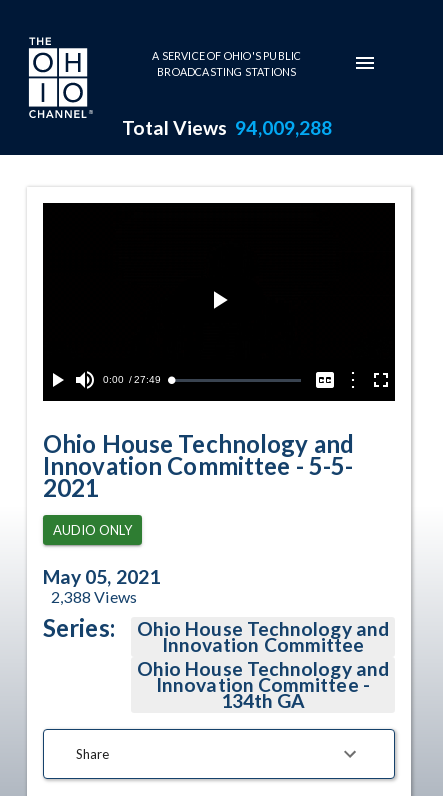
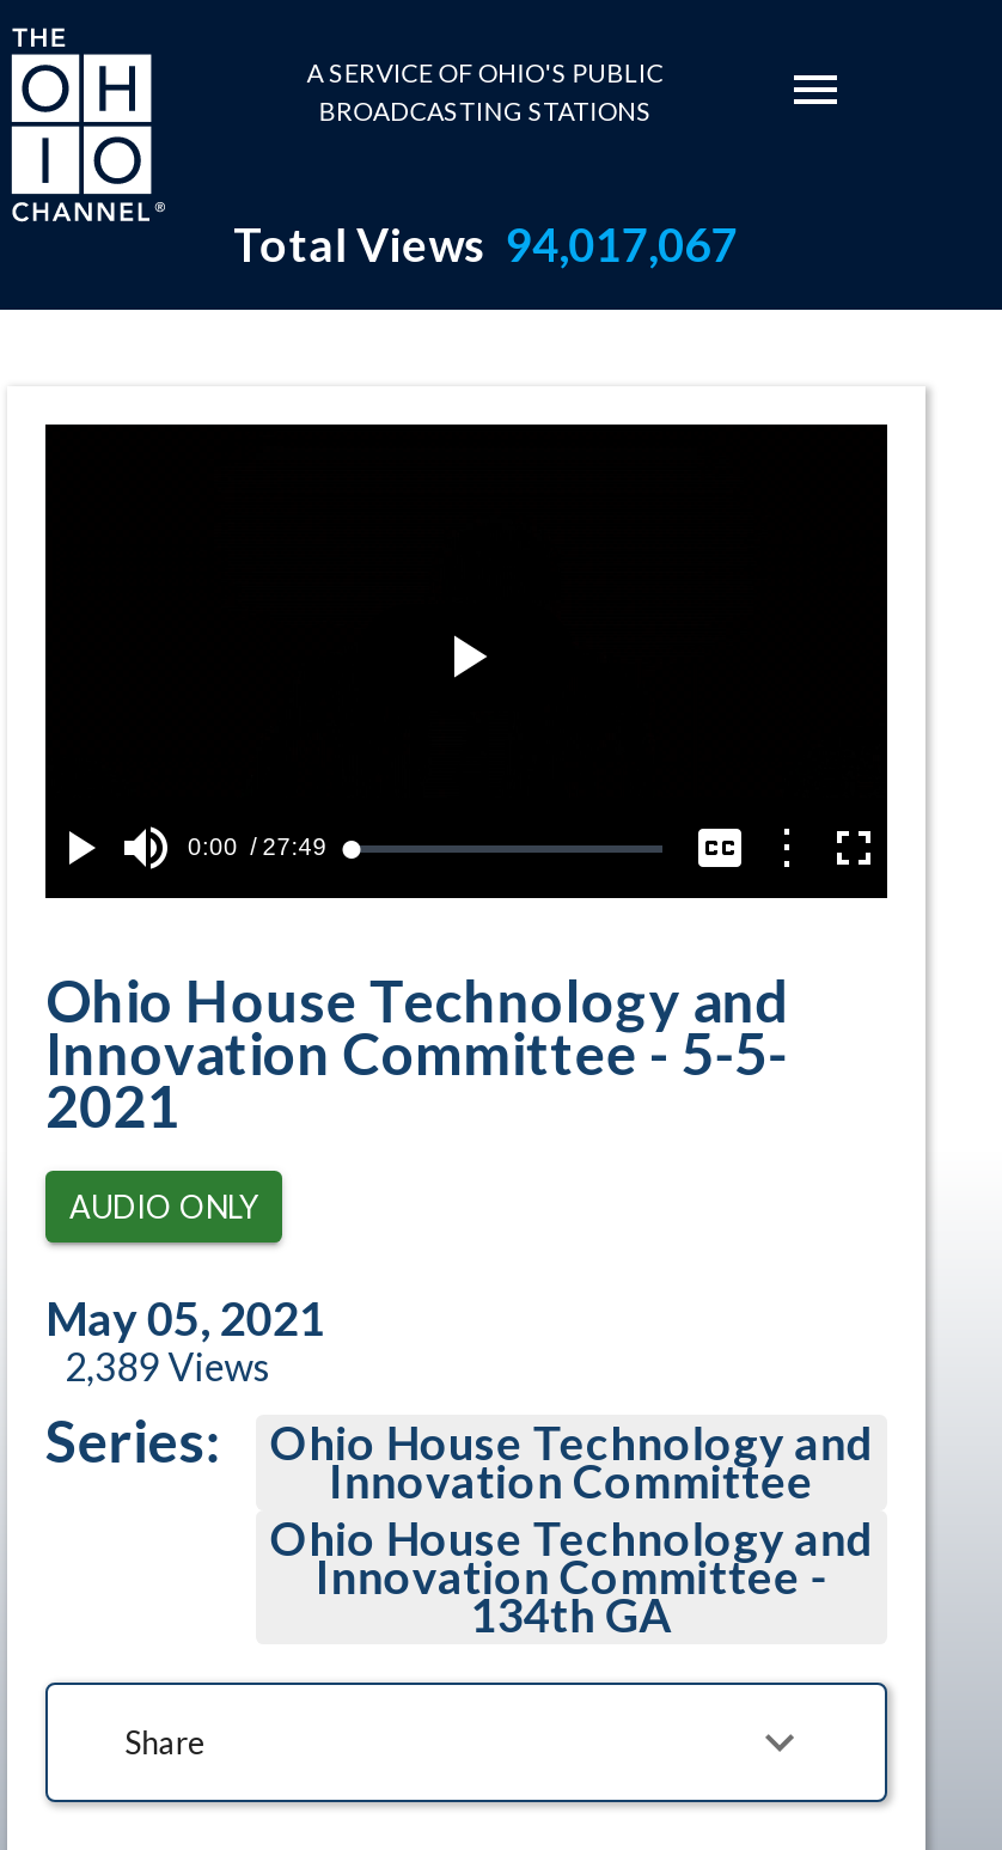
[121,116,332,139] Total Views 94,009,288 -> [233,216,737,271] Total Views 94,017,067
[51,587,137,606] 2,388 Views -> [65,1343,271,1388] 2,389 Views

